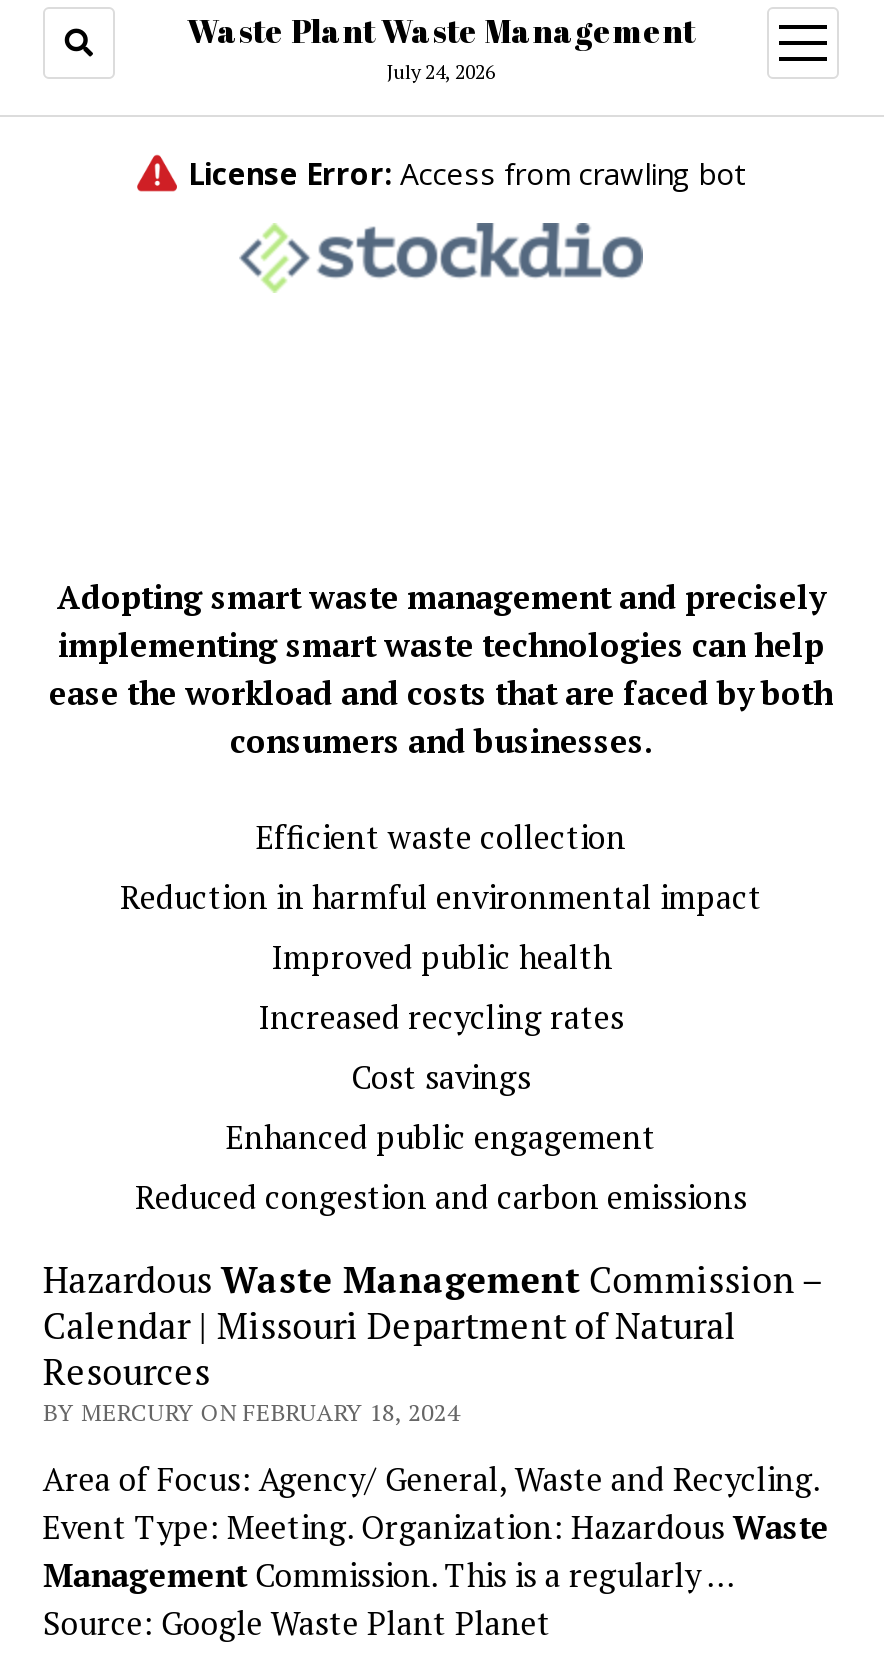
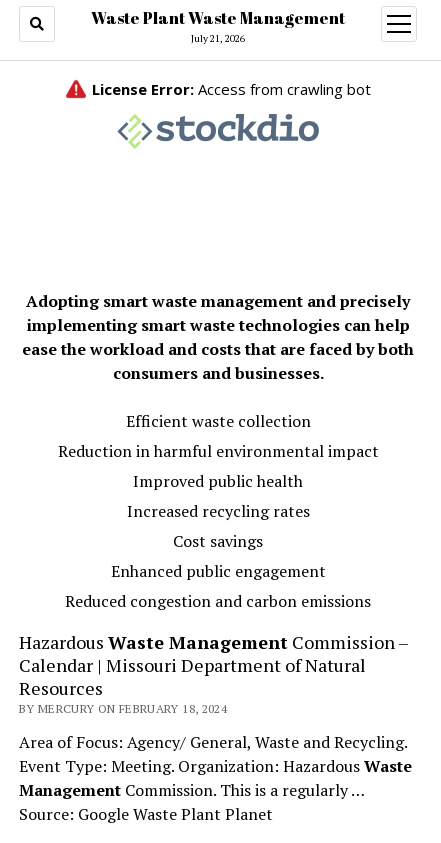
[387,59,495,85] July 24, 2026 -> [191,32,245,45] July 21, 2026

